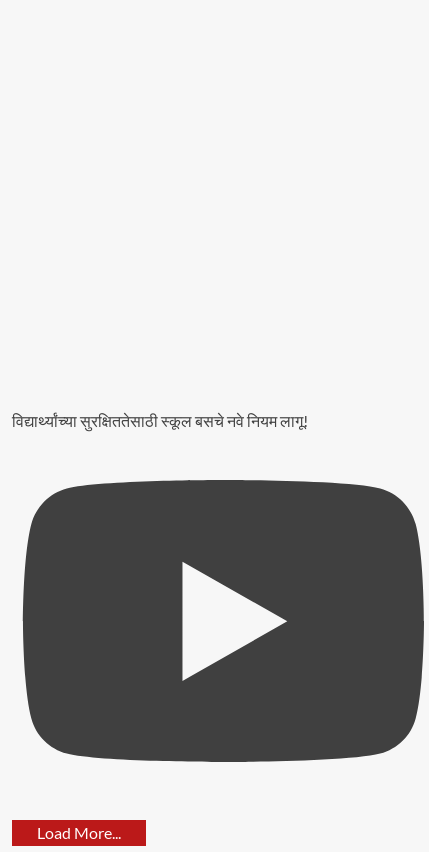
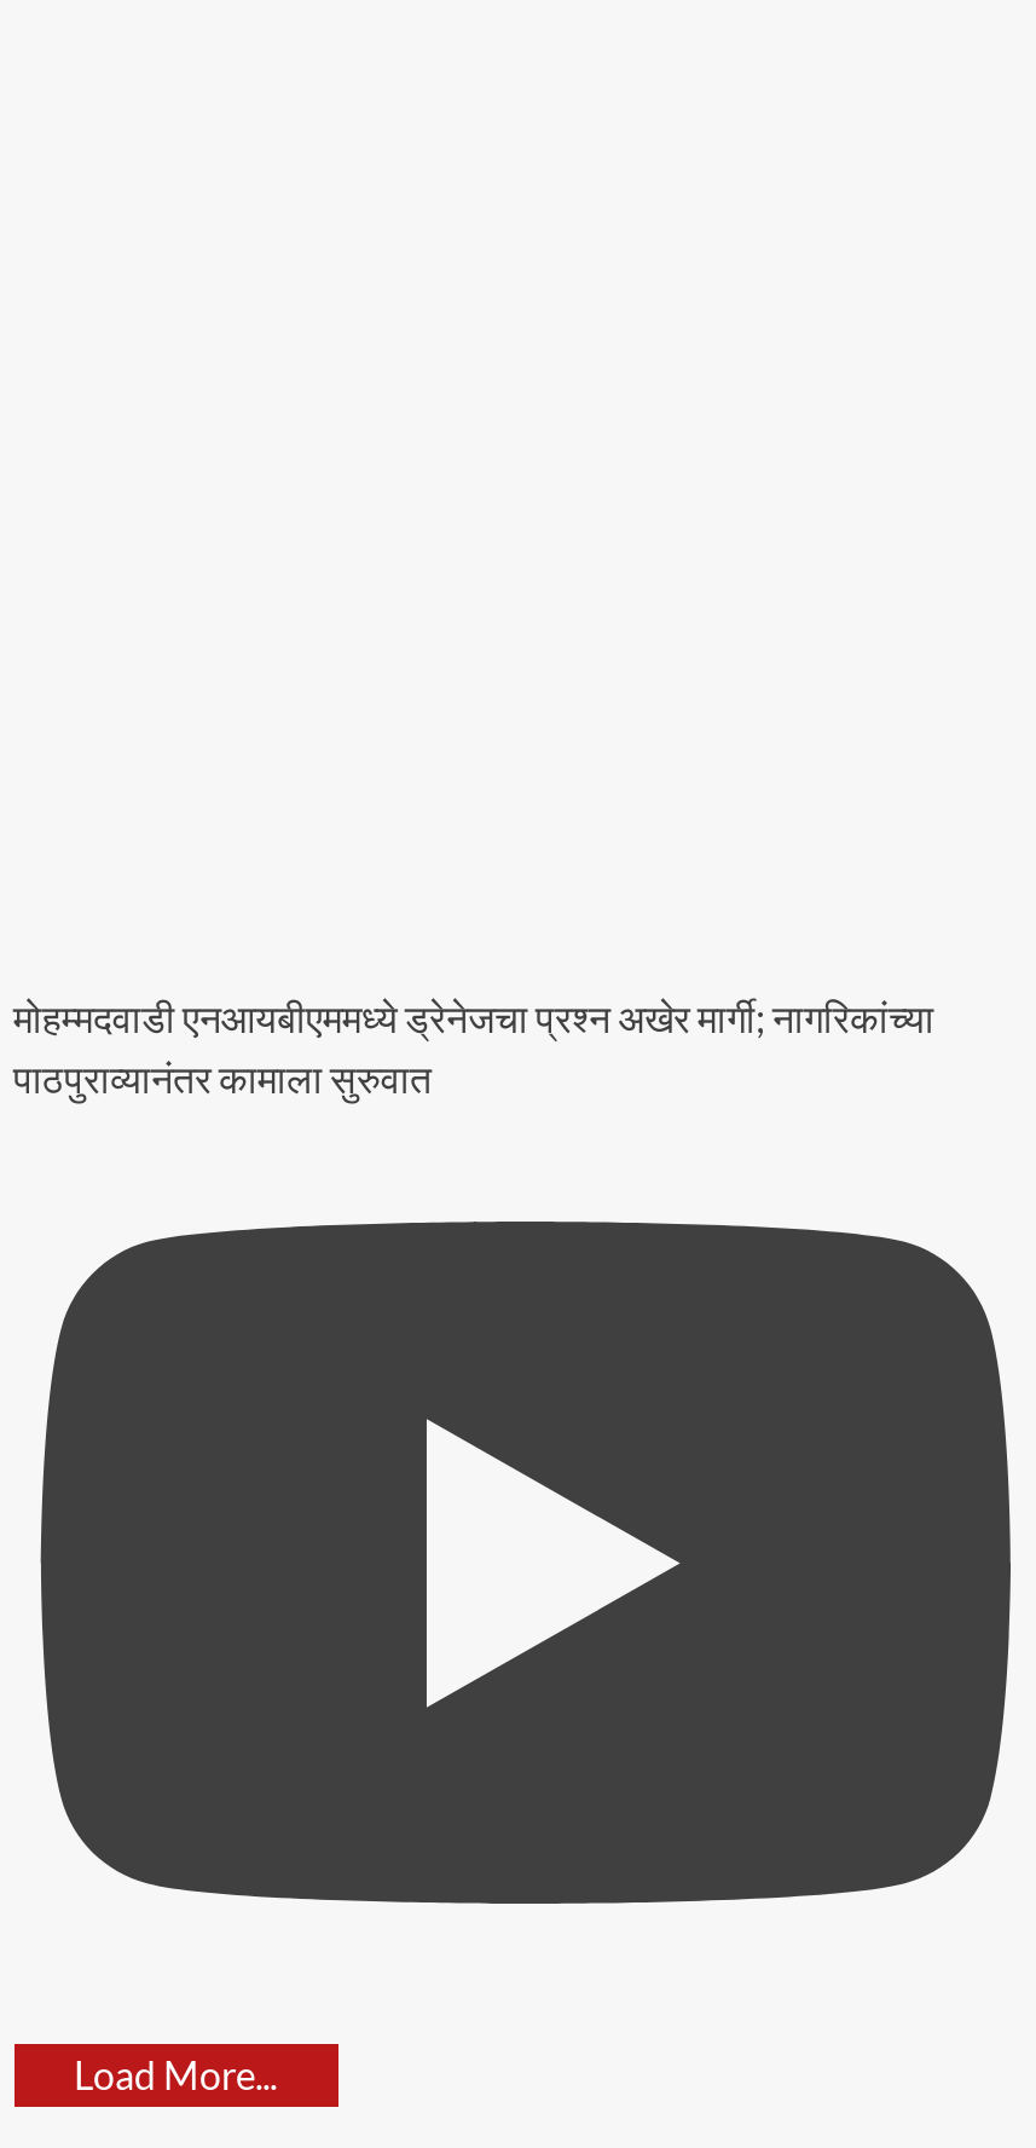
[11,411,307,430] विद्यार्थ्यांच्या सुरक्षिततेसाठी स्कूल बसचे नवे नियम लागू! -> [13,994,934,1101] मोहम्मदवाडी एनआयबीएममध्ये ड्रेनेजचा प्रश्न अखेर मार्गी; नागरिकांच्या | पाठपुराव्यानंतर कामाला सुरुवात

